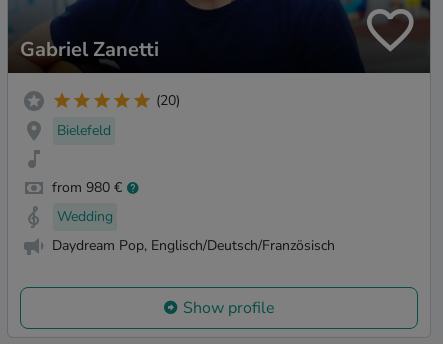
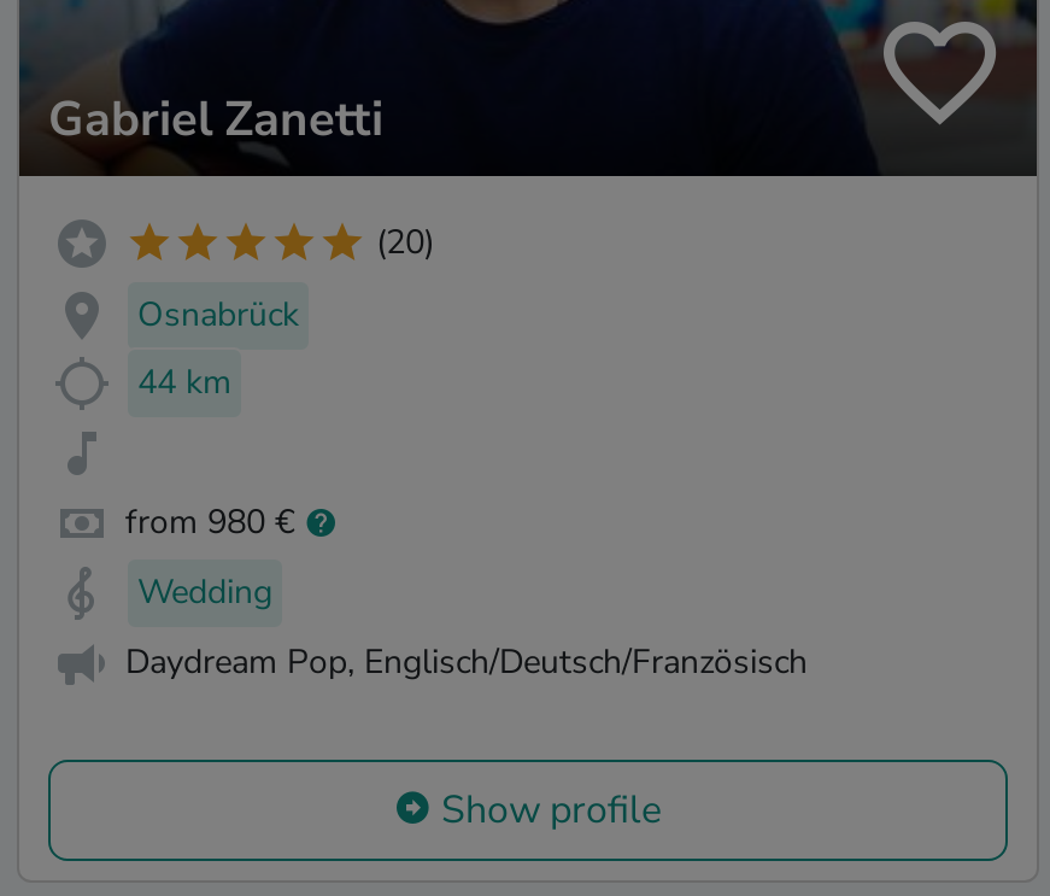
[57,121,111,140] Bielefeld -> [137,291,299,406] Osnabrück | 44 km

